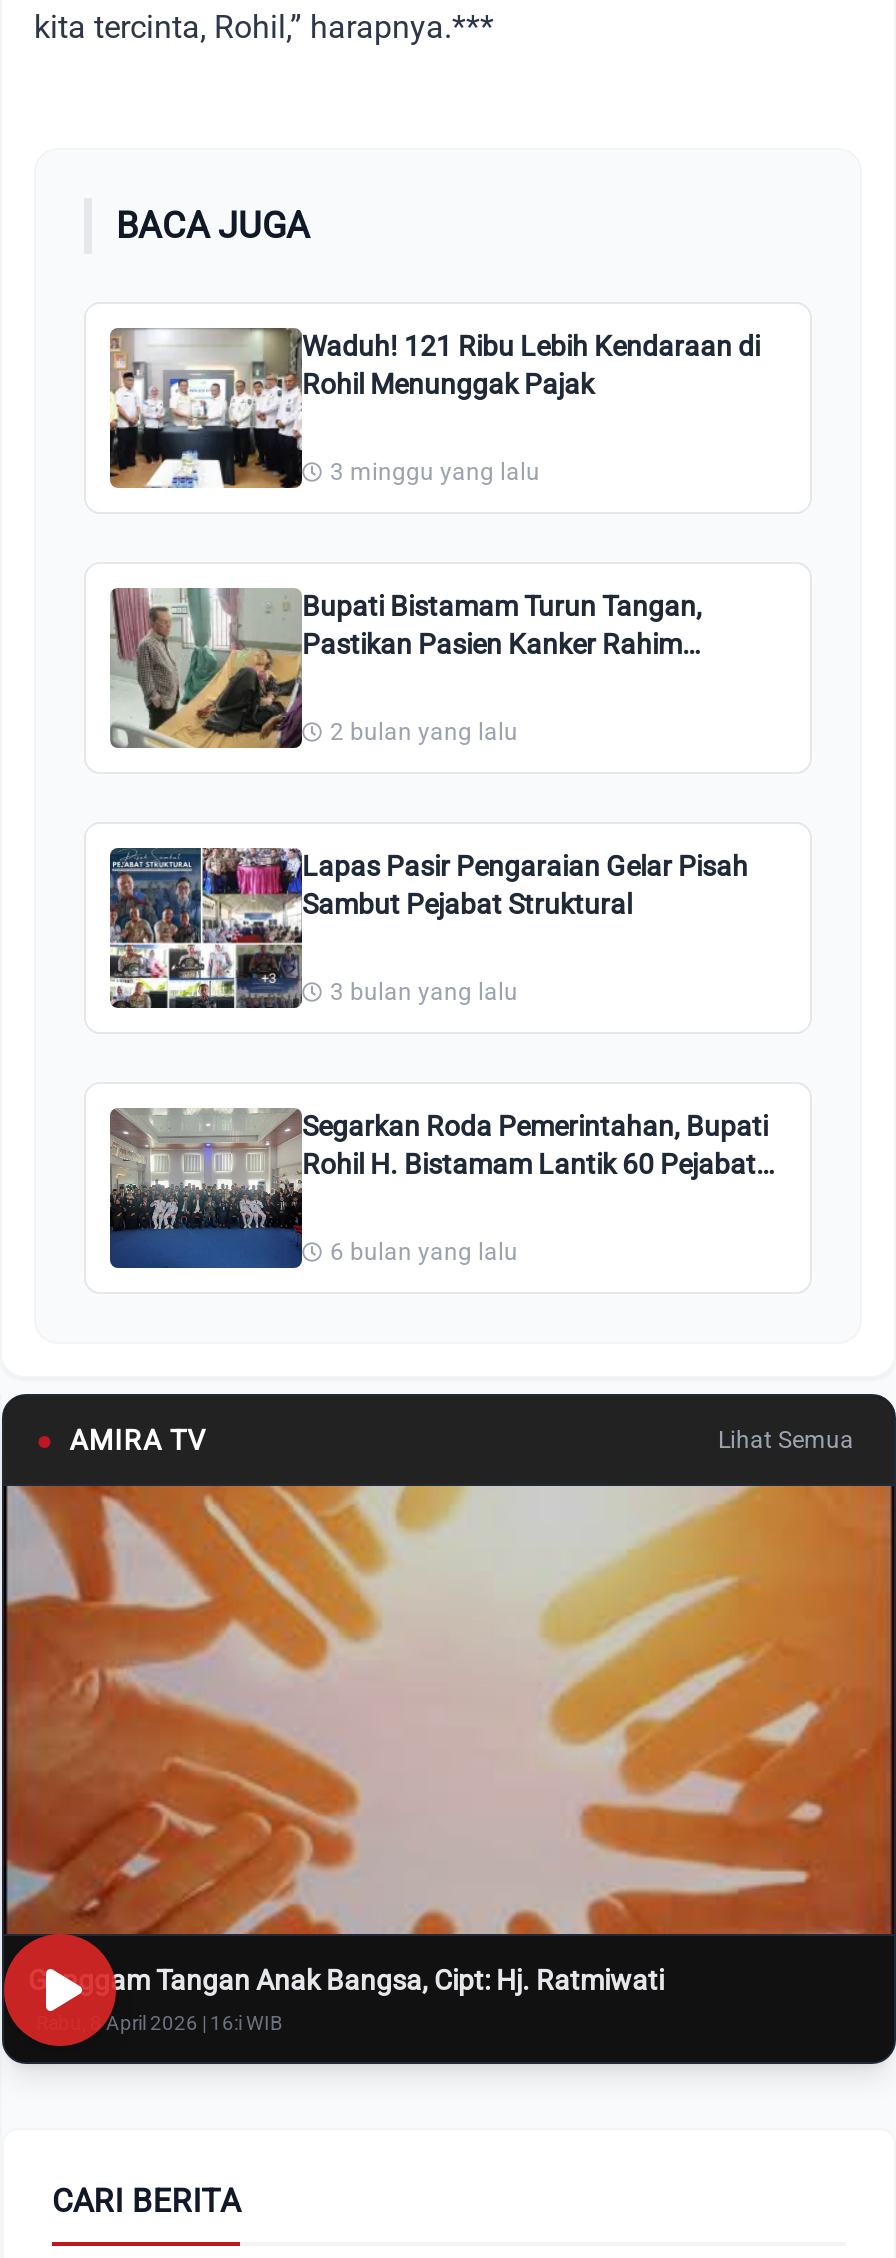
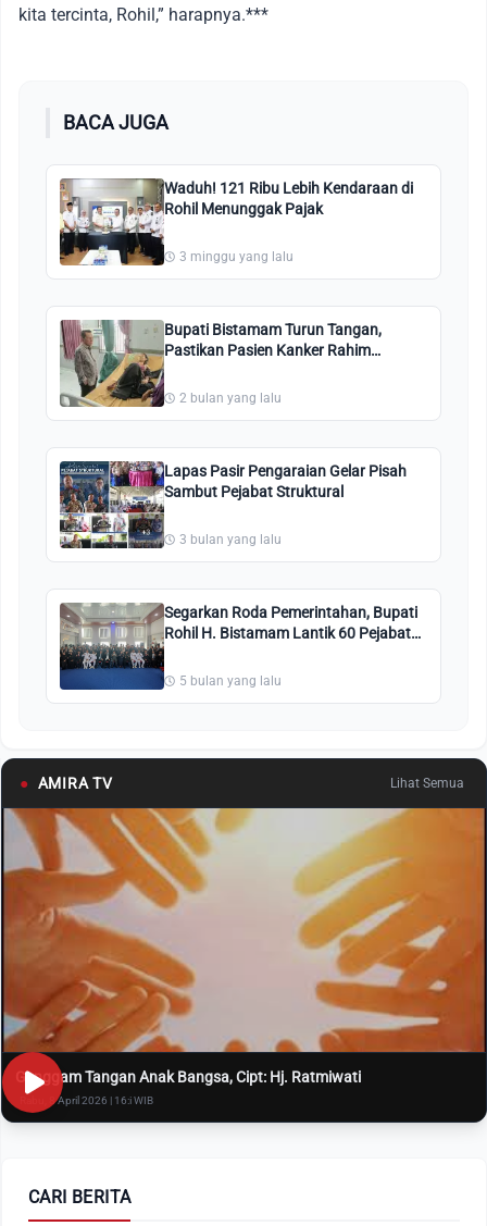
[330,1238,518,1266] 6 bulan yang lalu -> [179,673,282,688] 5 bulan yang lalu

